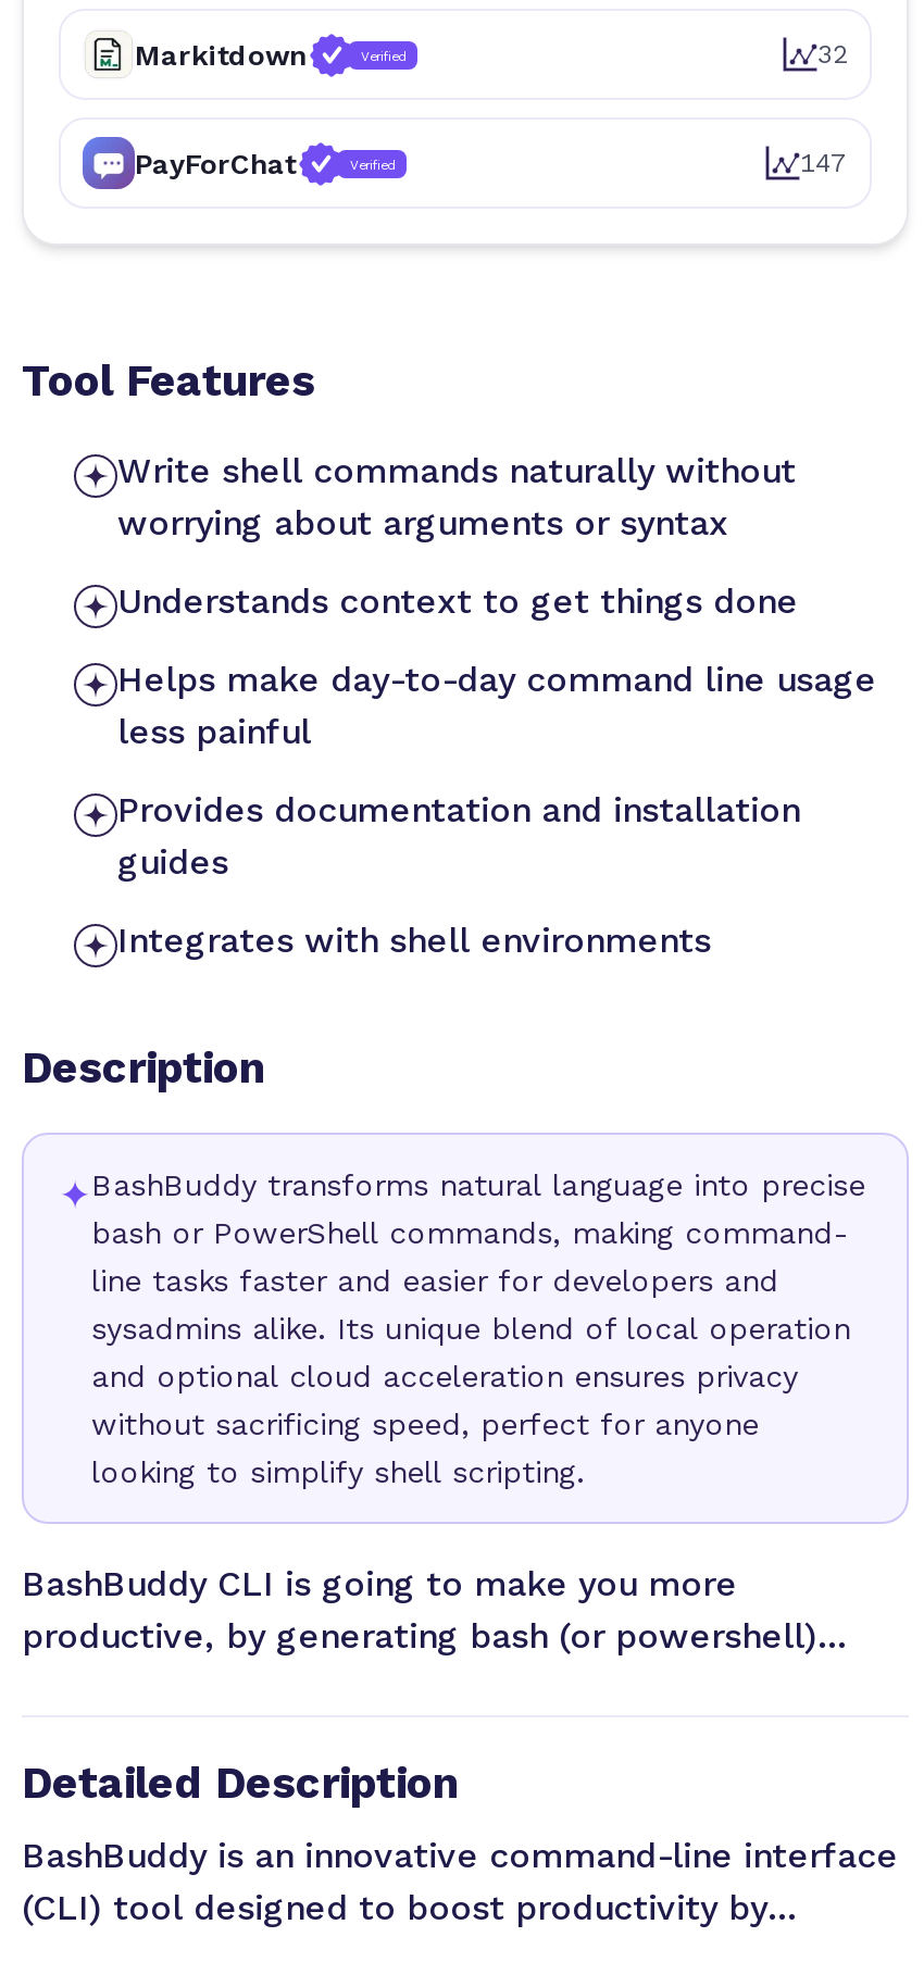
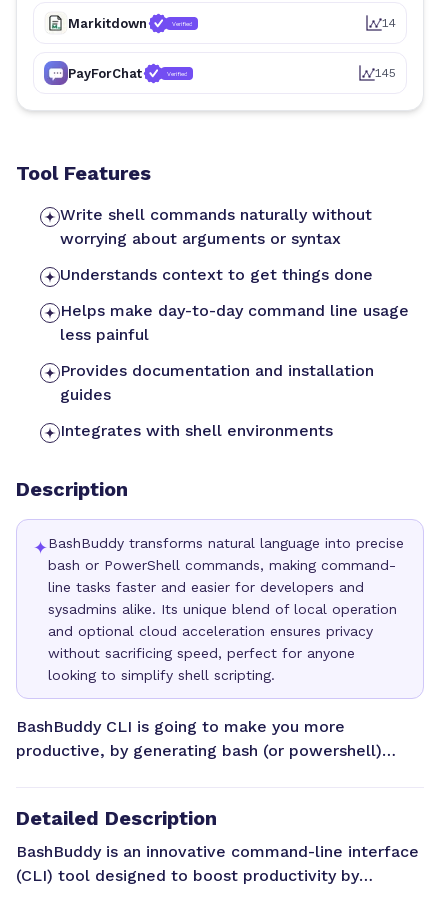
[817,39,848,70] 32 -> [382,16,396,30] 14
[800,148,848,178] 147 -> [375,66,396,80] 145

